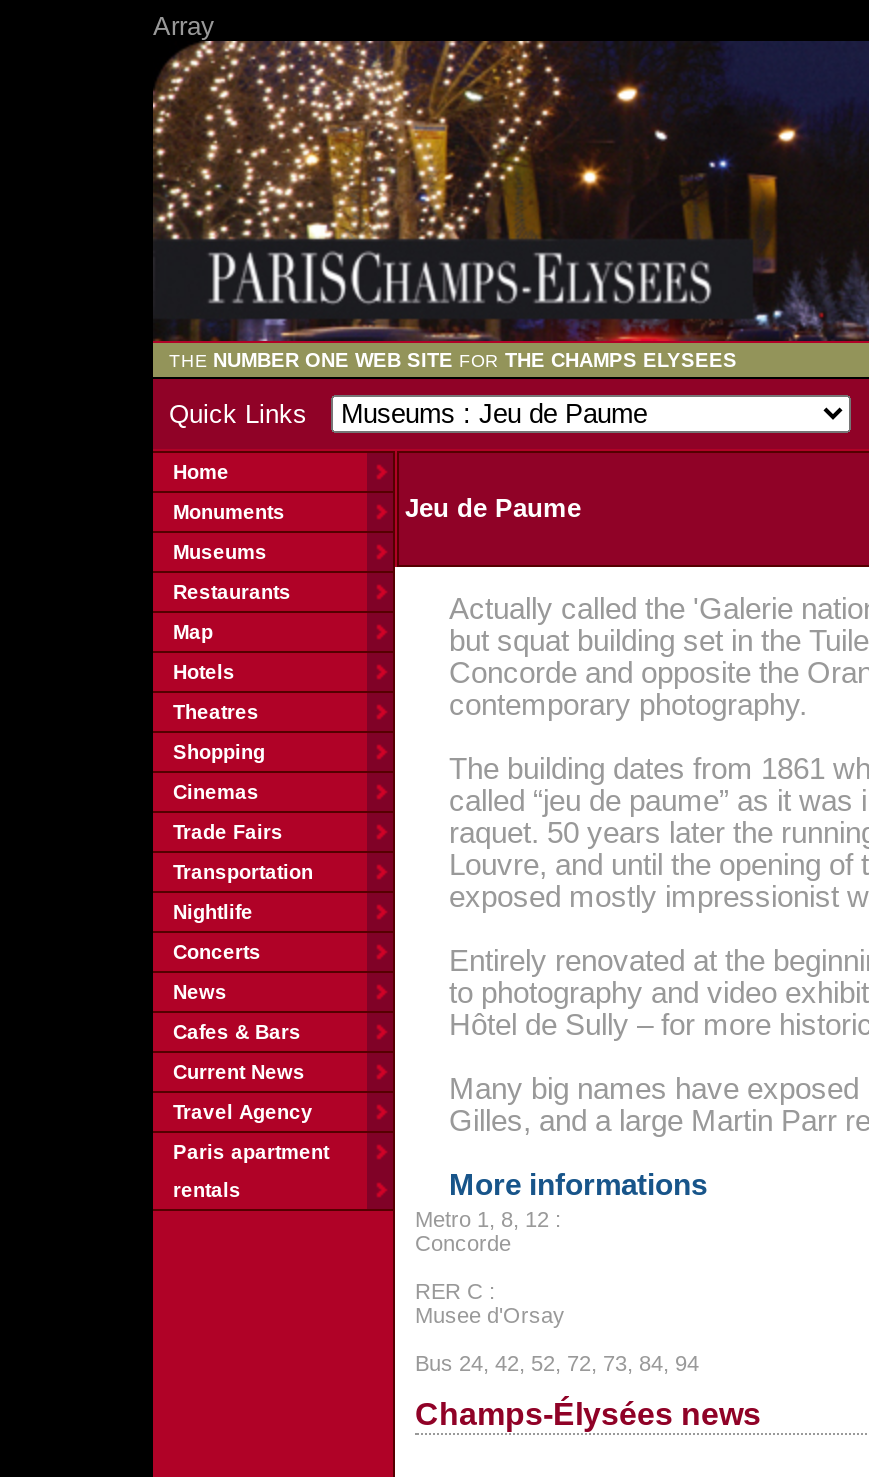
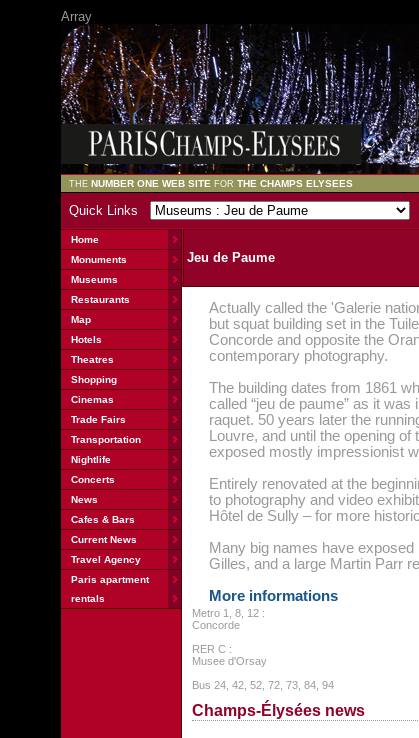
[153,39,863,343] [image] -> [61,24,416,175] [image]

